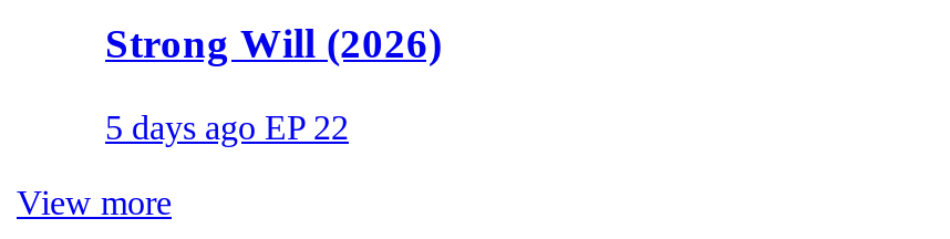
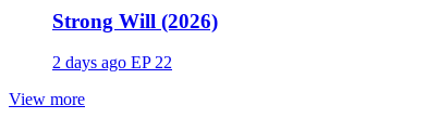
[105,109,349,146] 5 days ago EP 22 -> [52,53,172,72] 2 days ago EP 22

